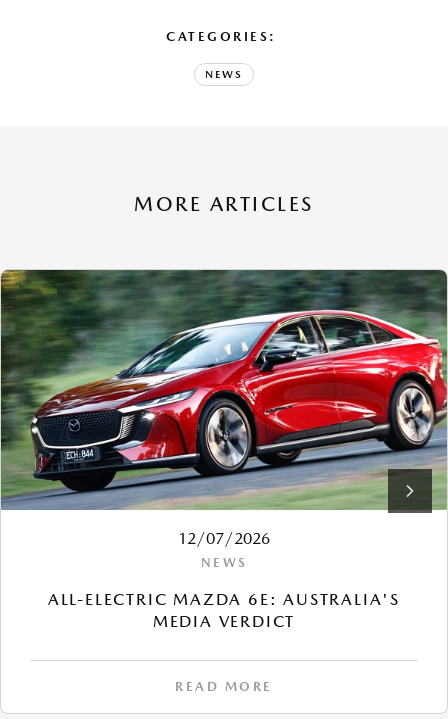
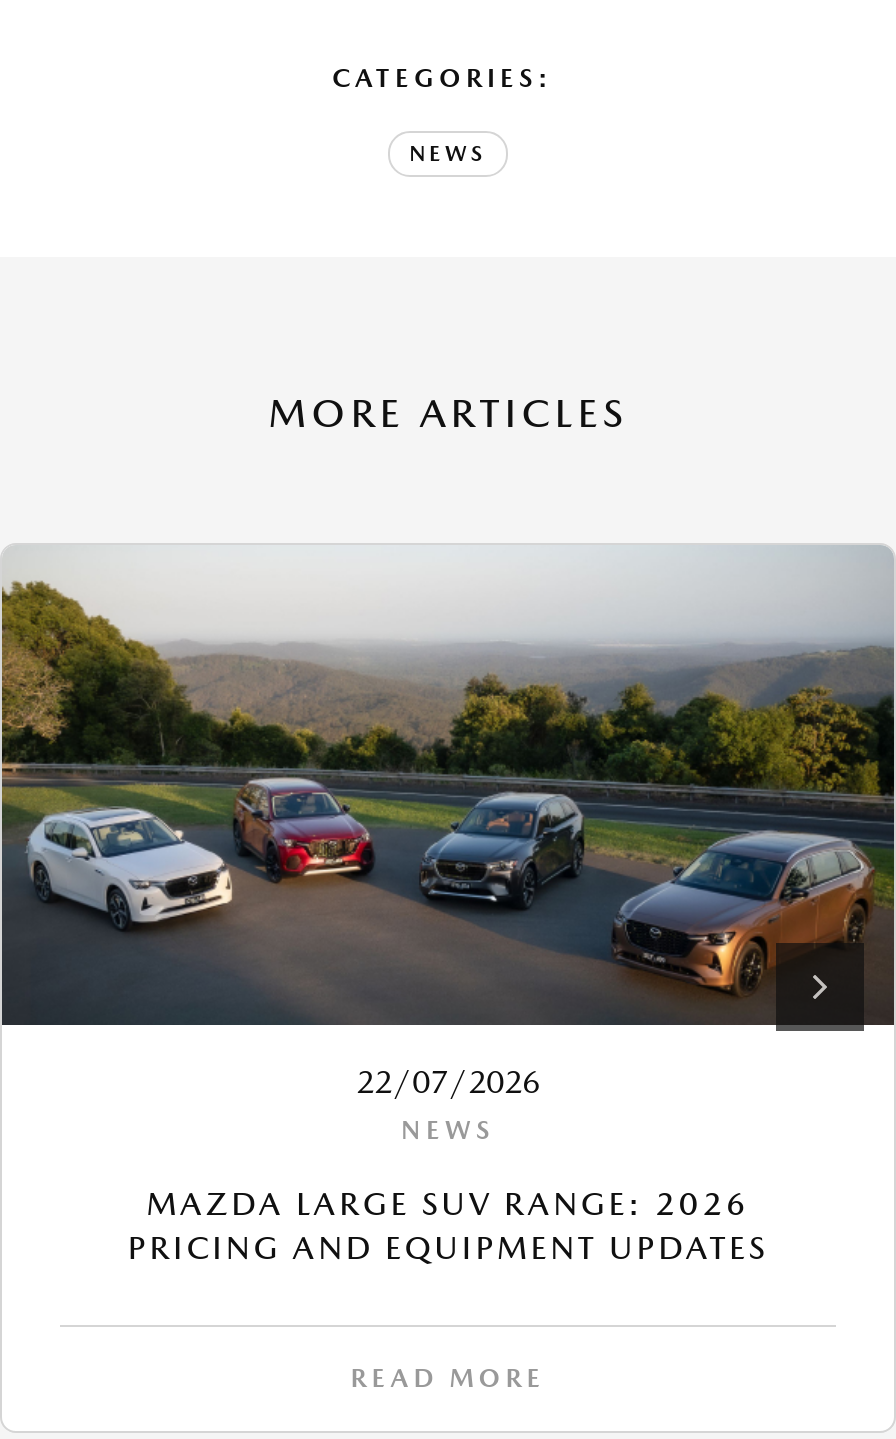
[3,269,445,548] [image] | 12/07/2026 -> [6,545,890,1101] [image] | 22/07/2026
[48,590,400,631] ALL-ELECTRIC MAZDA 6E: AUSTRALIA'S | MEDIA VERDICT -> [128,1185,768,1267] MAZDA LARGE SUV RANGE: 2026 | PRICING AND EQUIPMENT UPDATES

